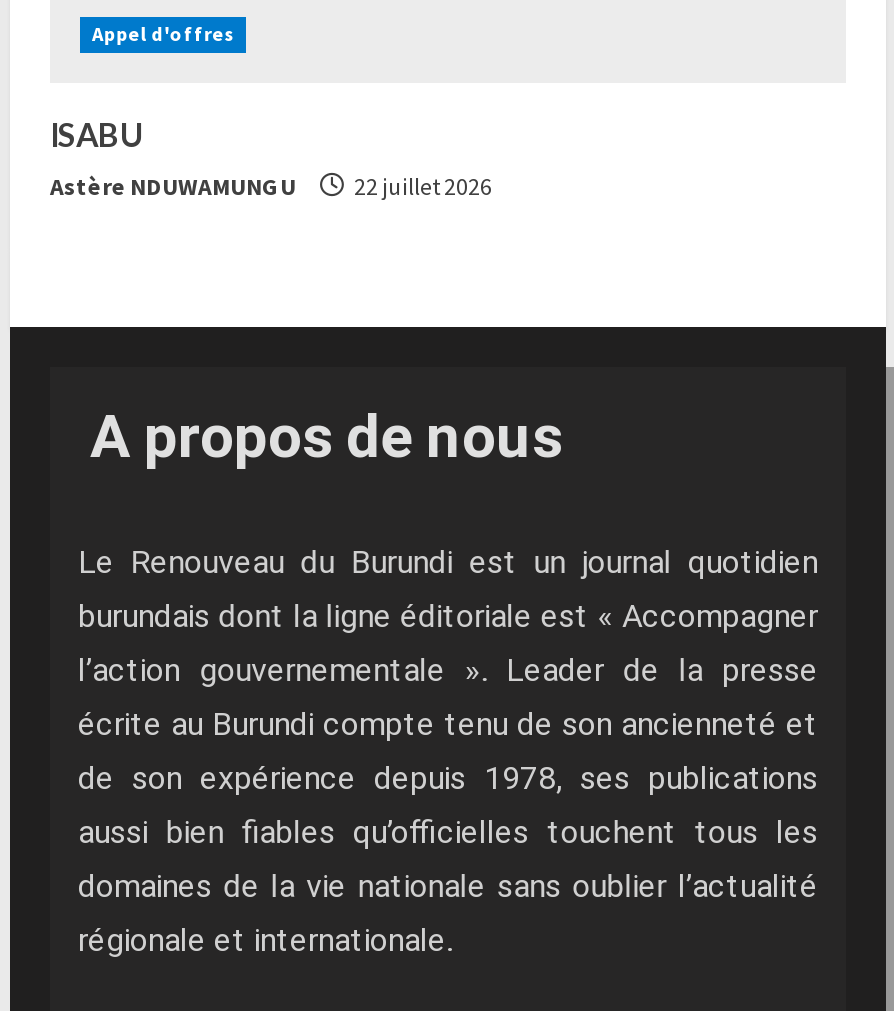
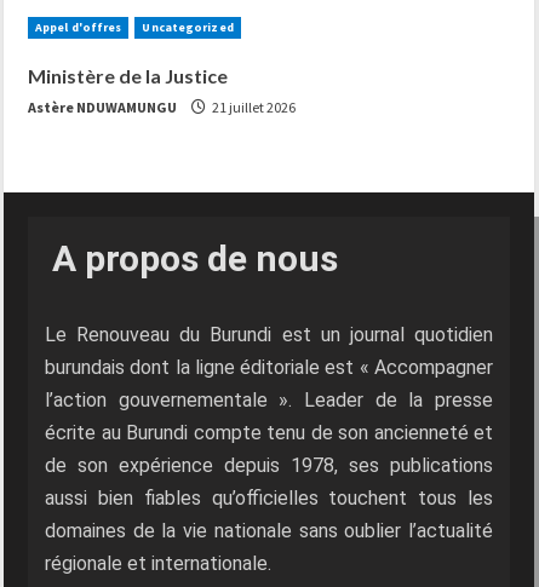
[50,115,144,153] ISABU -> [28,19,233,87] Uncategorized | Ministère de la Justice
[50,171,492,201] Astère NDUWAMUNGU 22 juillet 2026 -> [28,98,296,116] Astère NDUWAMUNGU 21 juillet 2026

